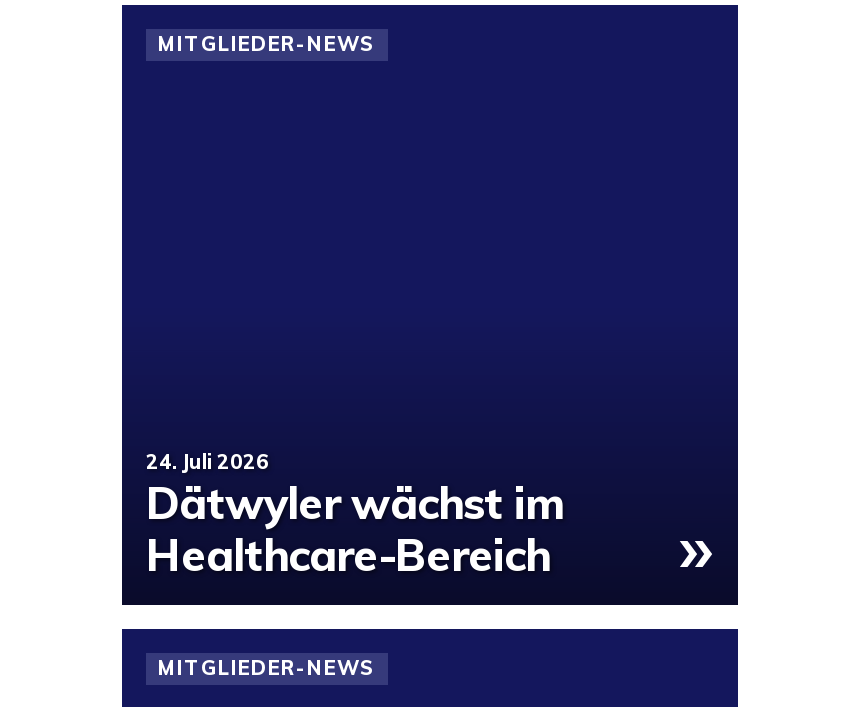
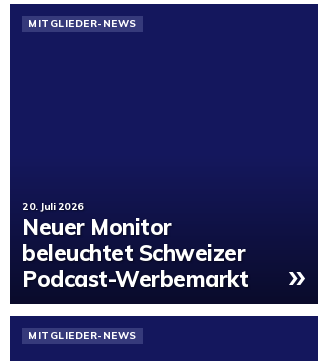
[146,448,564,582] 24. Juli 2026 | Dätwyler wächst im | Healthcare-Bereich -> [22,199,248,292] 20. Juli 2026 | Neuer Monitor | beleuchtet Schweizer | Podcast-Werbemarkt

